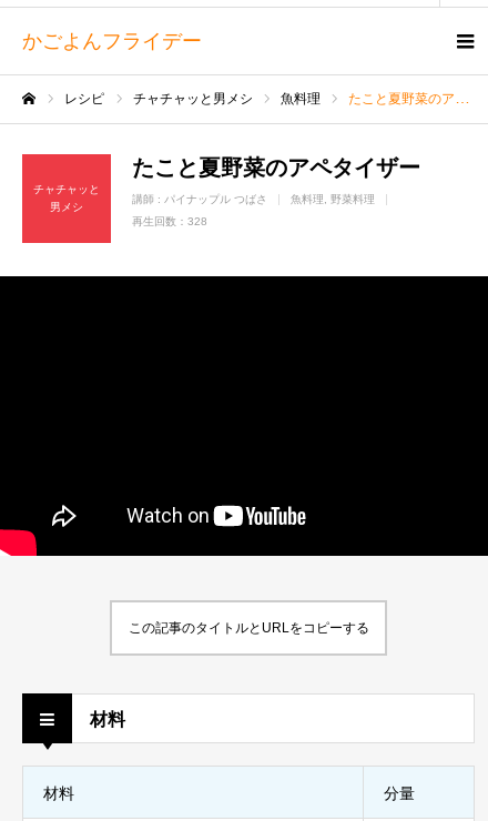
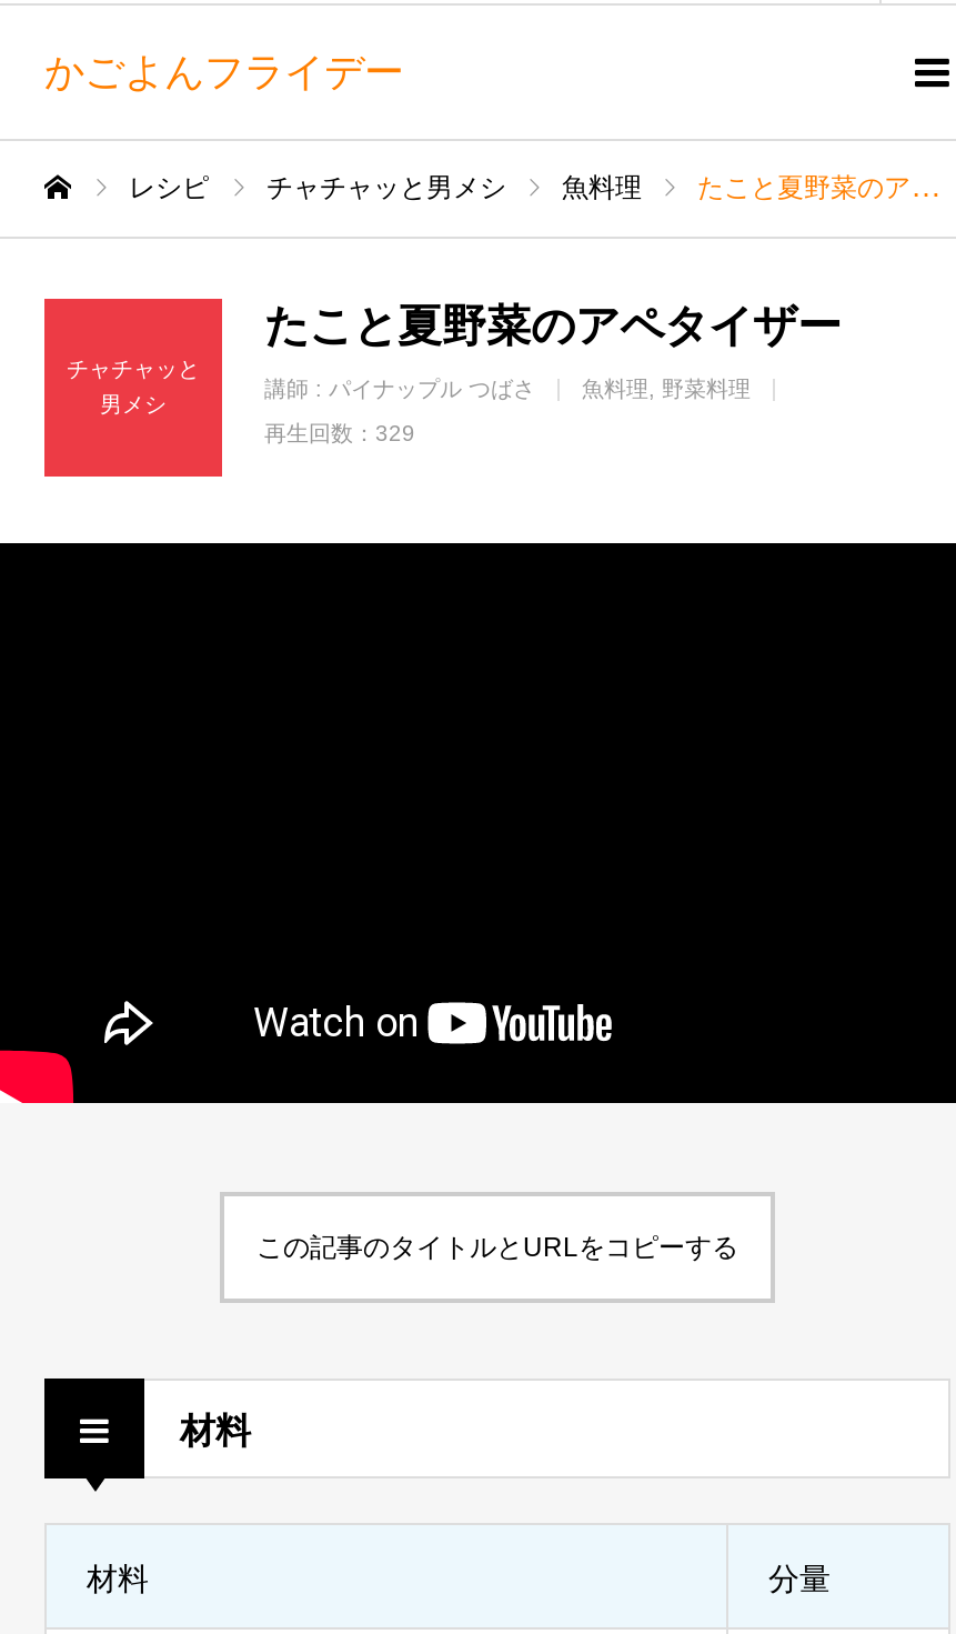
[132,215,207,227] 再生回数：328 -> [264,421,415,445] 再生回数：329

